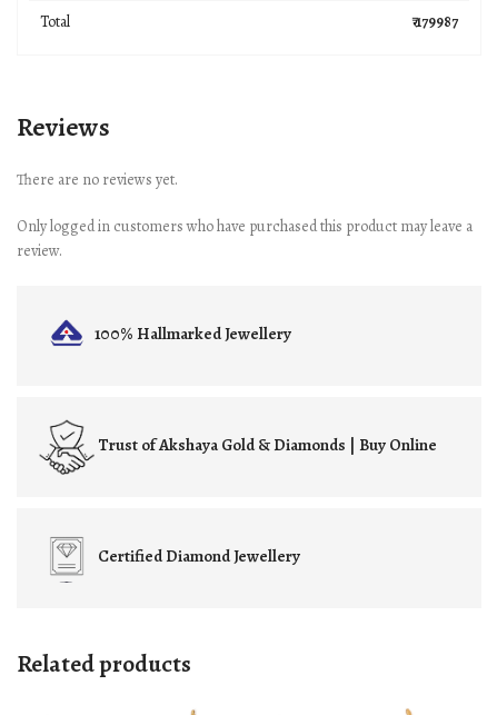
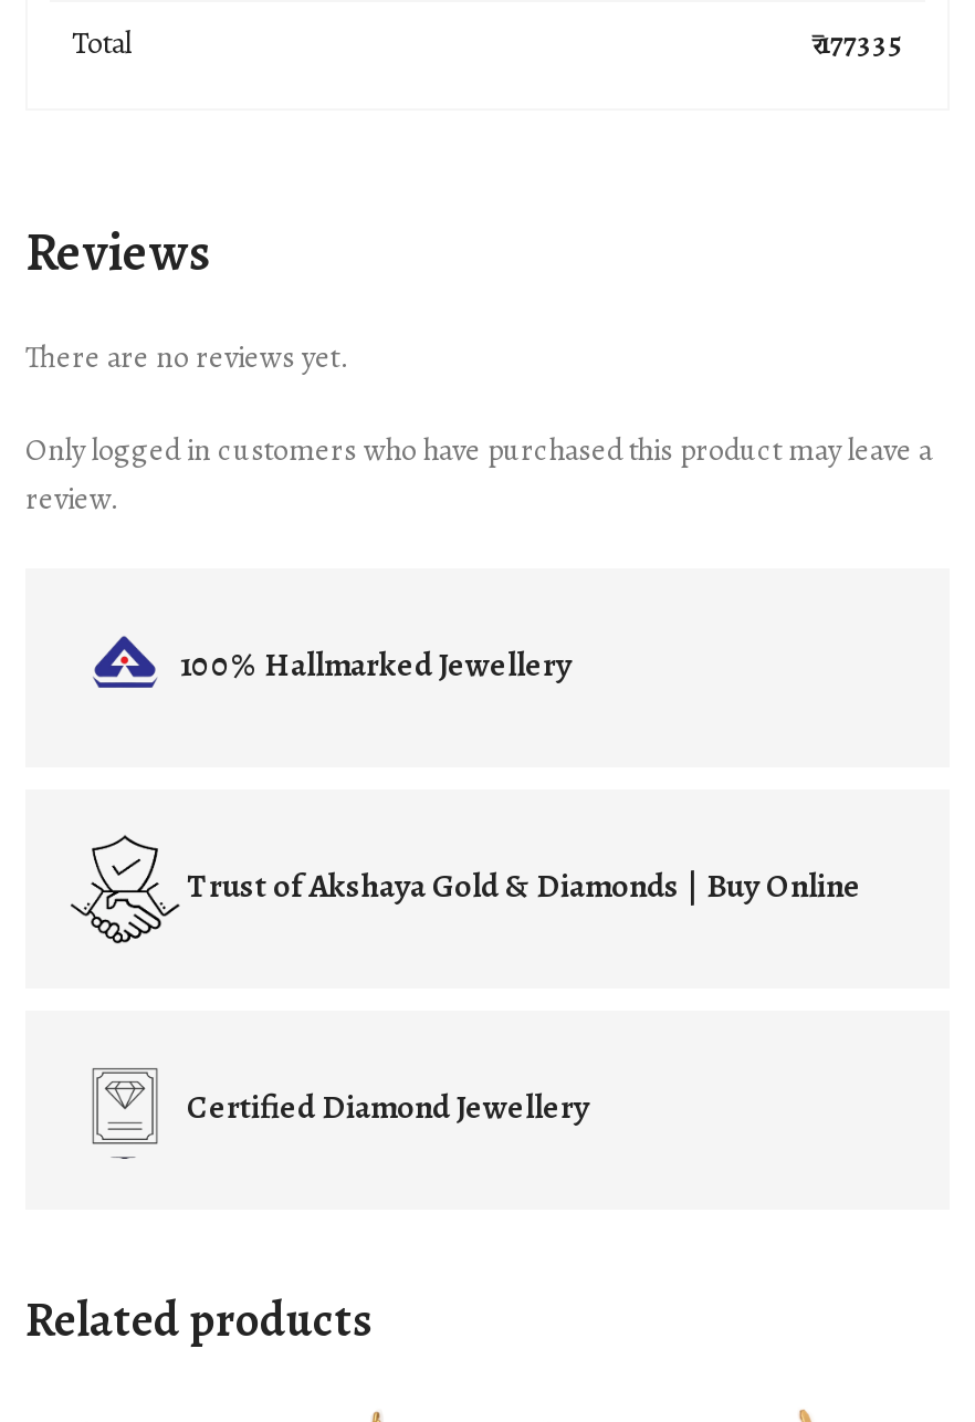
[413,11,458,32] ₹ 179987 -> [812,22,903,64] ₹ 177335

